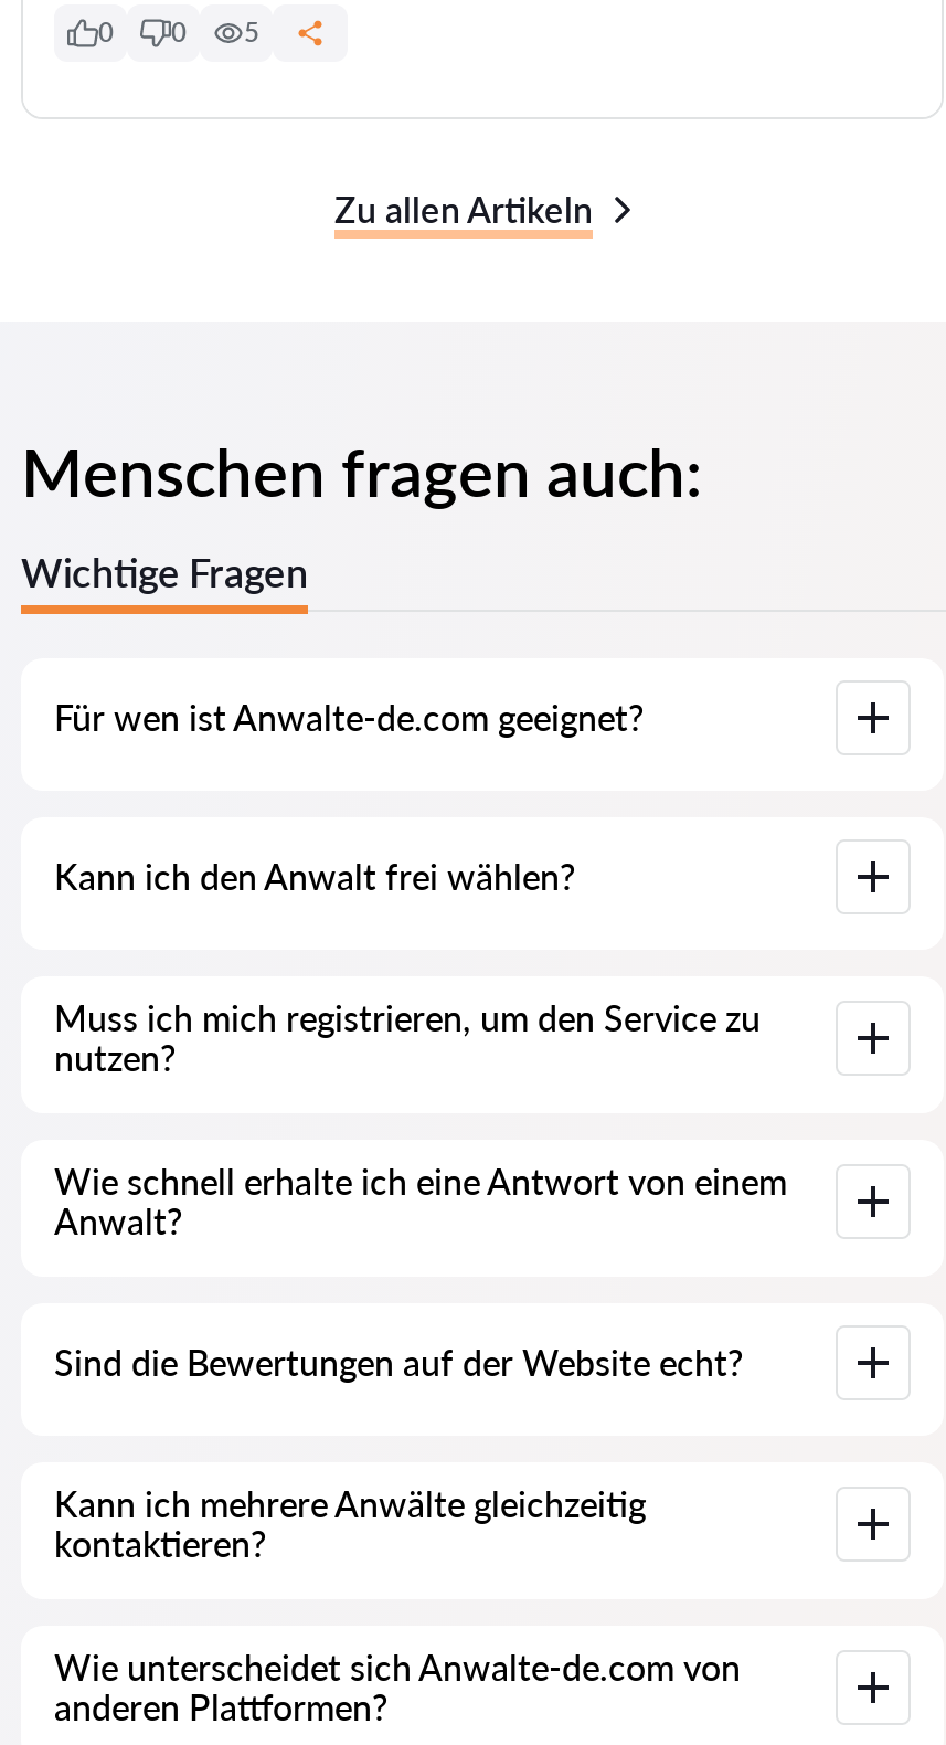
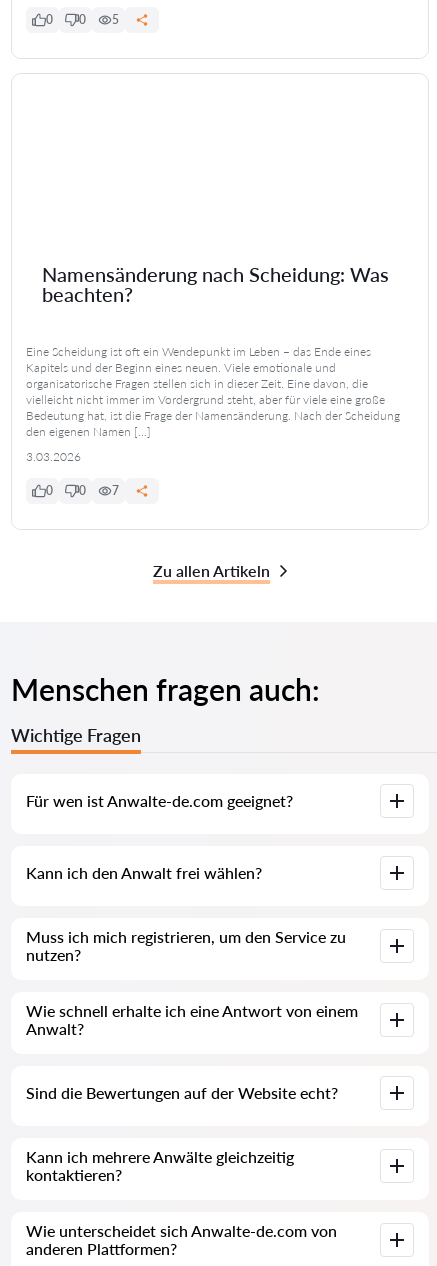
none -> [26,262,400,498] Namensänderung nach Scheidung: Was | beachten? | Eine Scheidung ist oft ein Wendepunkt im Leben – das Ende eines | Kapitels und der Beginn eines neuen. Viele emotionale und | organisatorische Fragen stellen sich in dieser Zeit. Eine davon, die | vielleicht nicht immer im Vordergrund steht, aber für viele eine große | Bedeutung hat, ist die Frage der Namensänderung. Nach der Scheidung | den eigenen Namen […] | 3.03.2026 | 0 | 0 | 7

